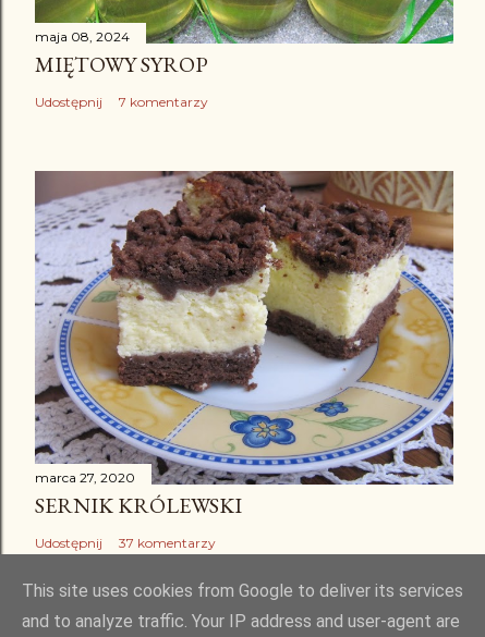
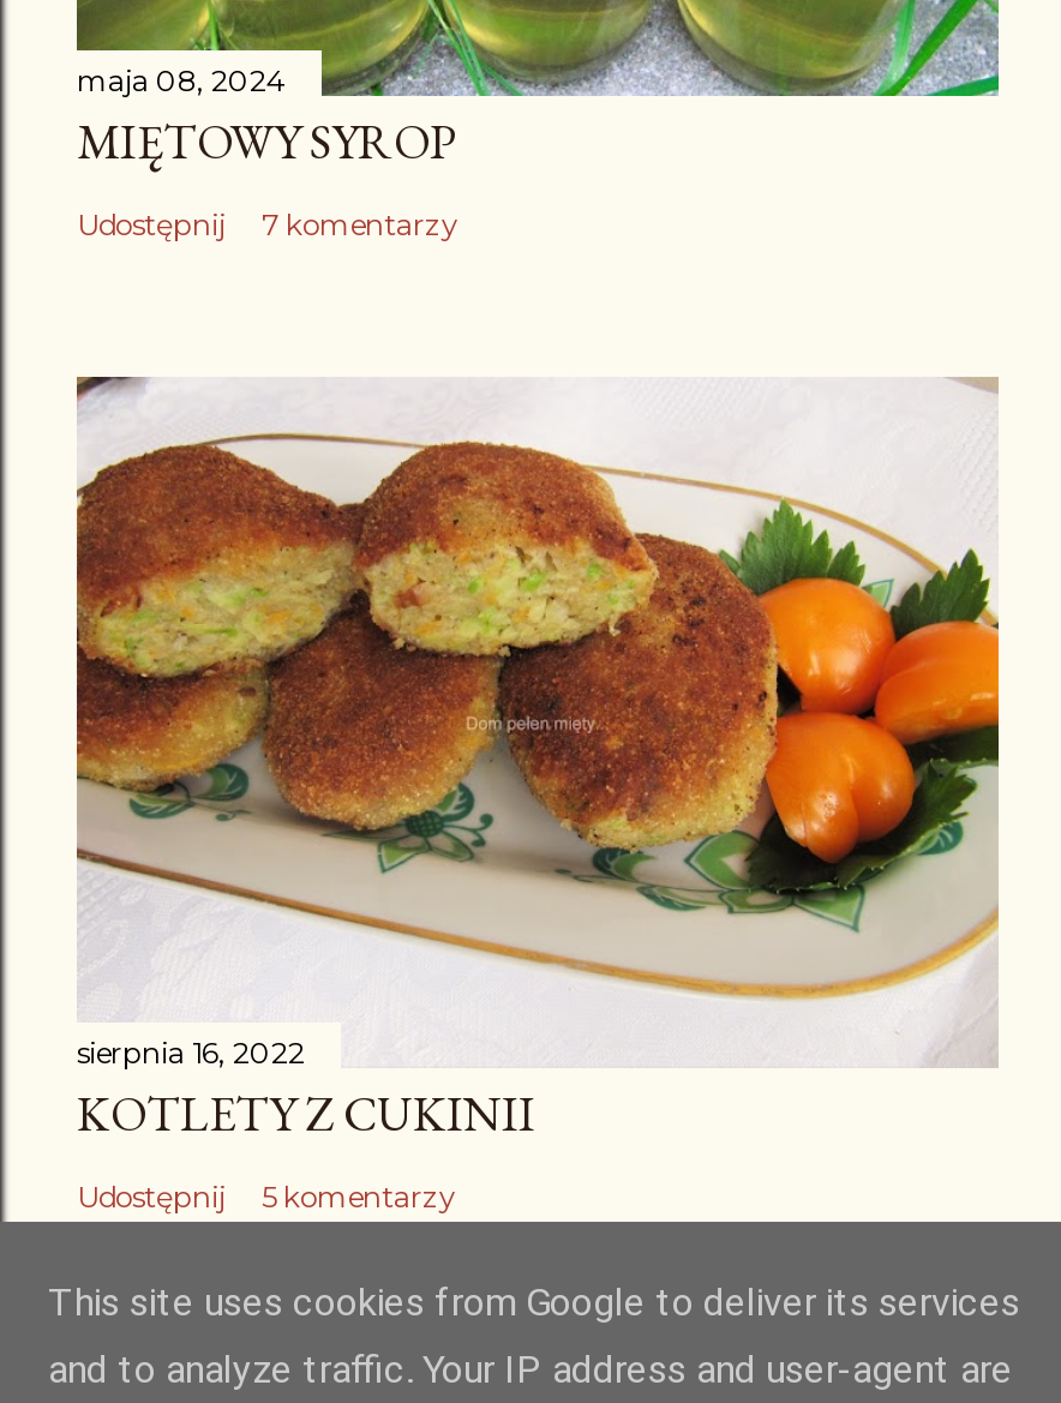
[34,170,454,519] [image] | marca 27, 2020 | SERNIK KRÓLEWSKI -> [74,377,1001,1145] [image] | sierpnia 16, 2022 | KOTLETY Z CUKINII
[35,535,216,551] Udostępnij 37 komentarzy -> [77,1179,456,1215] Udostępnij 5 komentarzy

